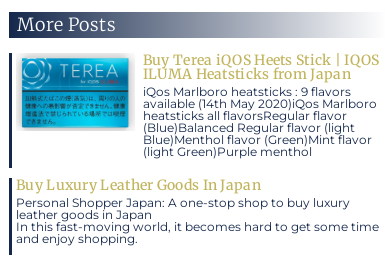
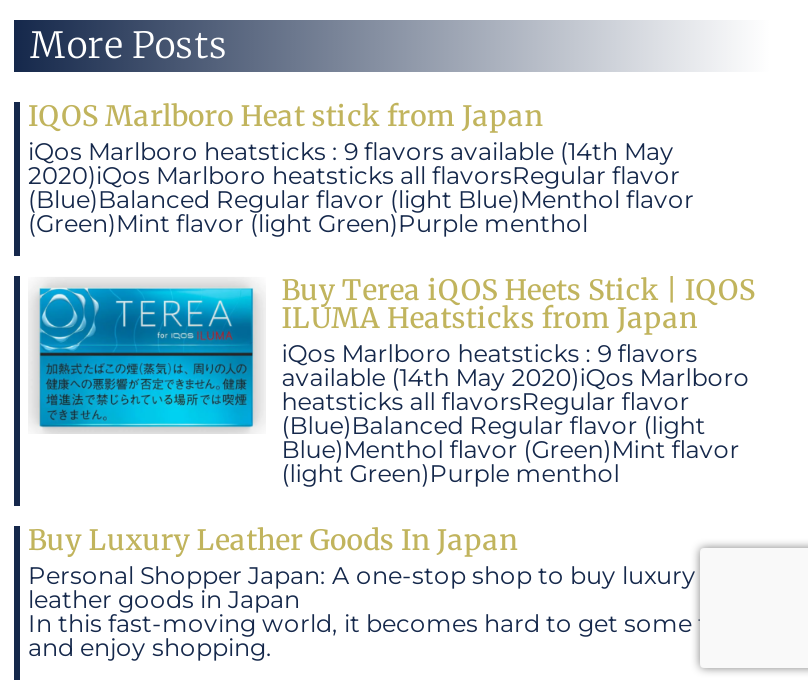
none -> [28,99,694,239] IQOS Marlboro Heat stick from Japan | iQos Marlboro heatsticks : 9 flavors available (14th May | 2020)iQos Marlboro heatsticks all flavorsRegular flavor | (Blue)Balanced Regular flavor (light Blue)Menthol flavor | (Green)Mint flavor (light Green)Purple menthol

